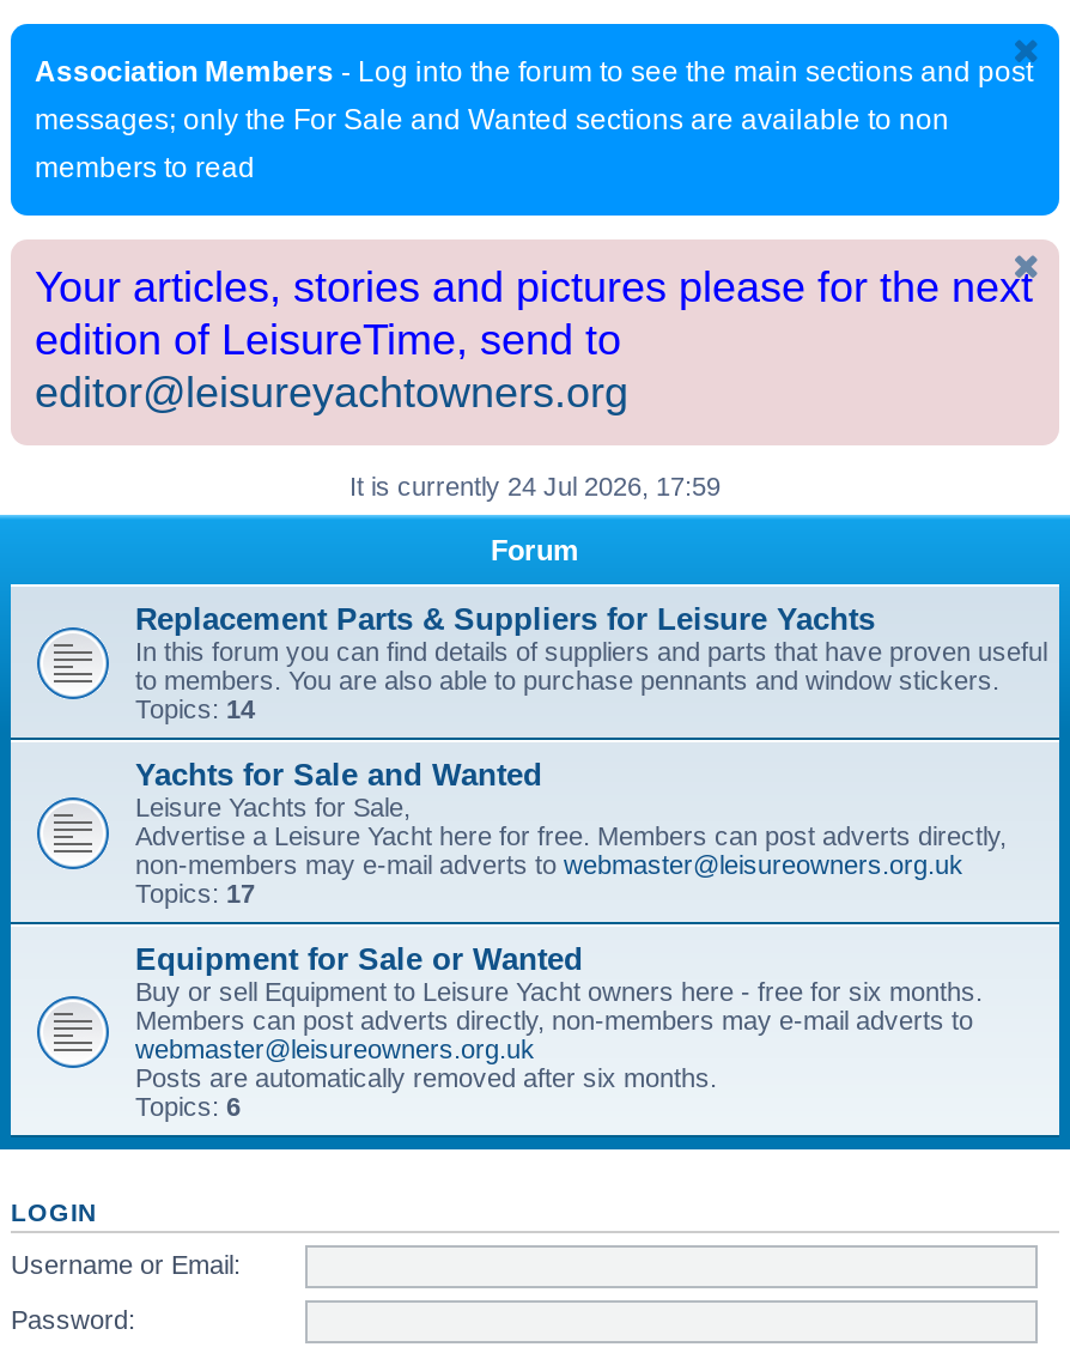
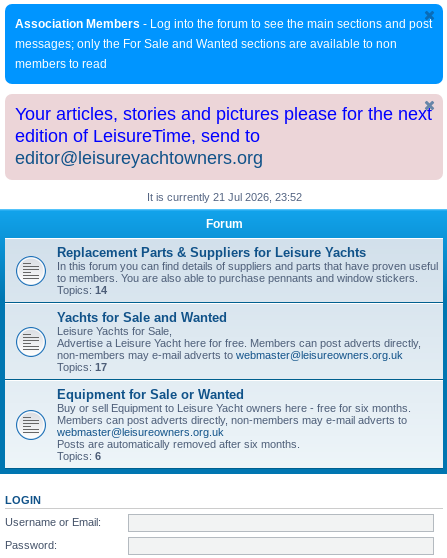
[349,472,721,500] It is currently 24 Jul 2026, 17:59 -> [146,191,301,203] It is currently 21 Jul 2026, 23:52

